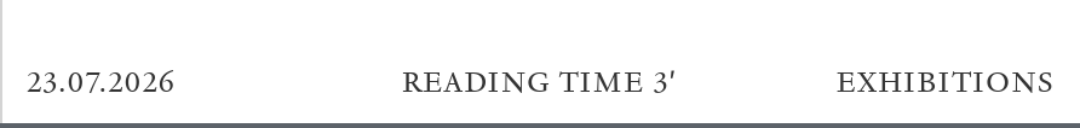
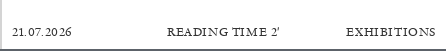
[27,65,678,99] 23.07.2026 | READING TIME 3′ -> [12,25,281,39] 21.07.2026 | READING TIME 2′

